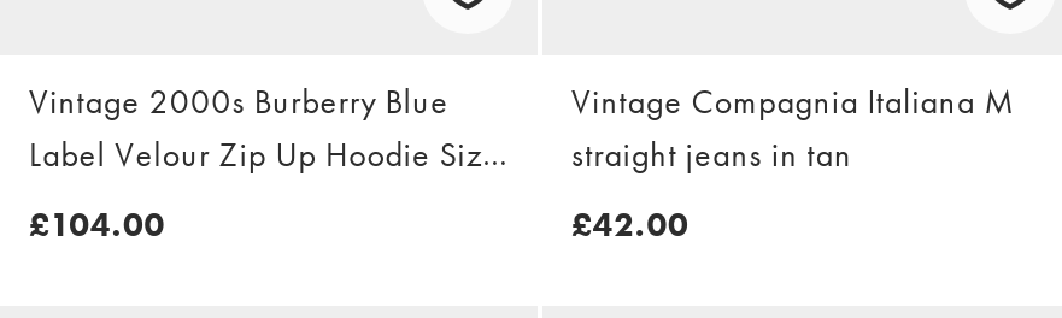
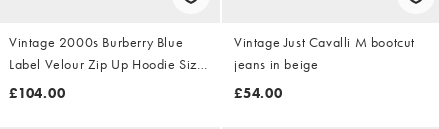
[571,78,1015,175] Vintage Compagnia Italiana M | straight jeans in tan -> [234,32,415,72] Vintage Just Cavalli M bootcut | jeans in beige
[571,201,689,245] £42.00 -> [234,83,283,101] £54.00

